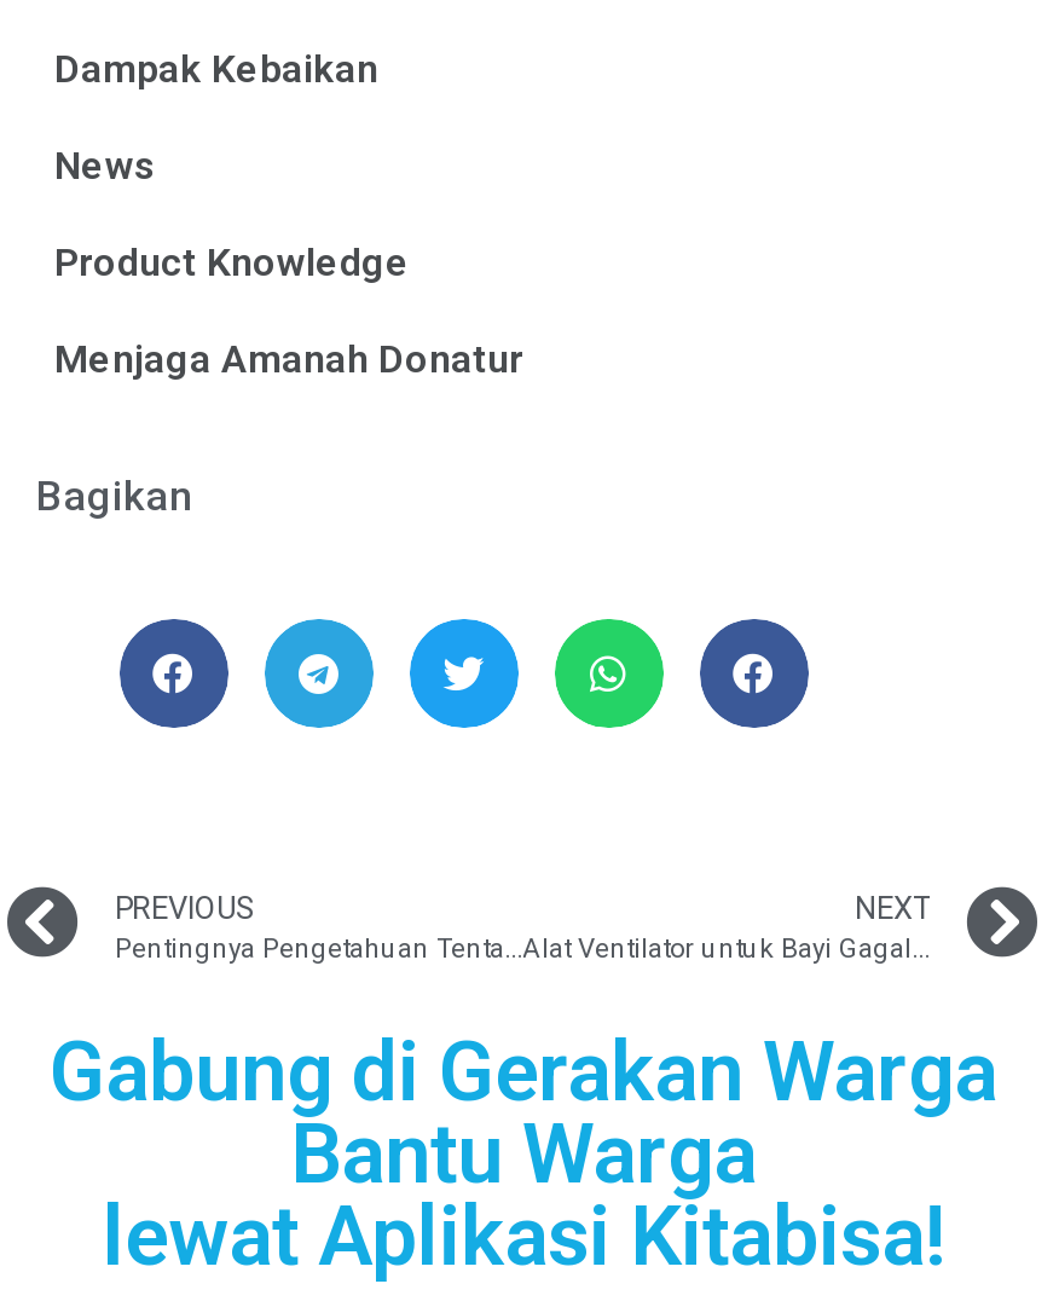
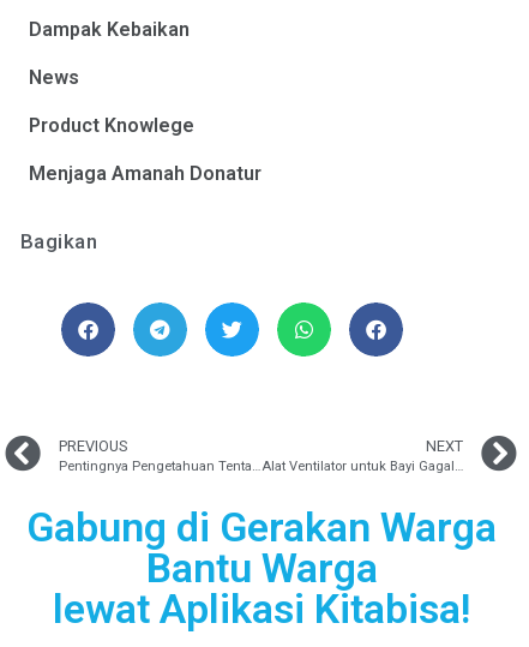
[54,239,410,285] Product Knowledge -> [29,114,194,137] Product Knowlege

